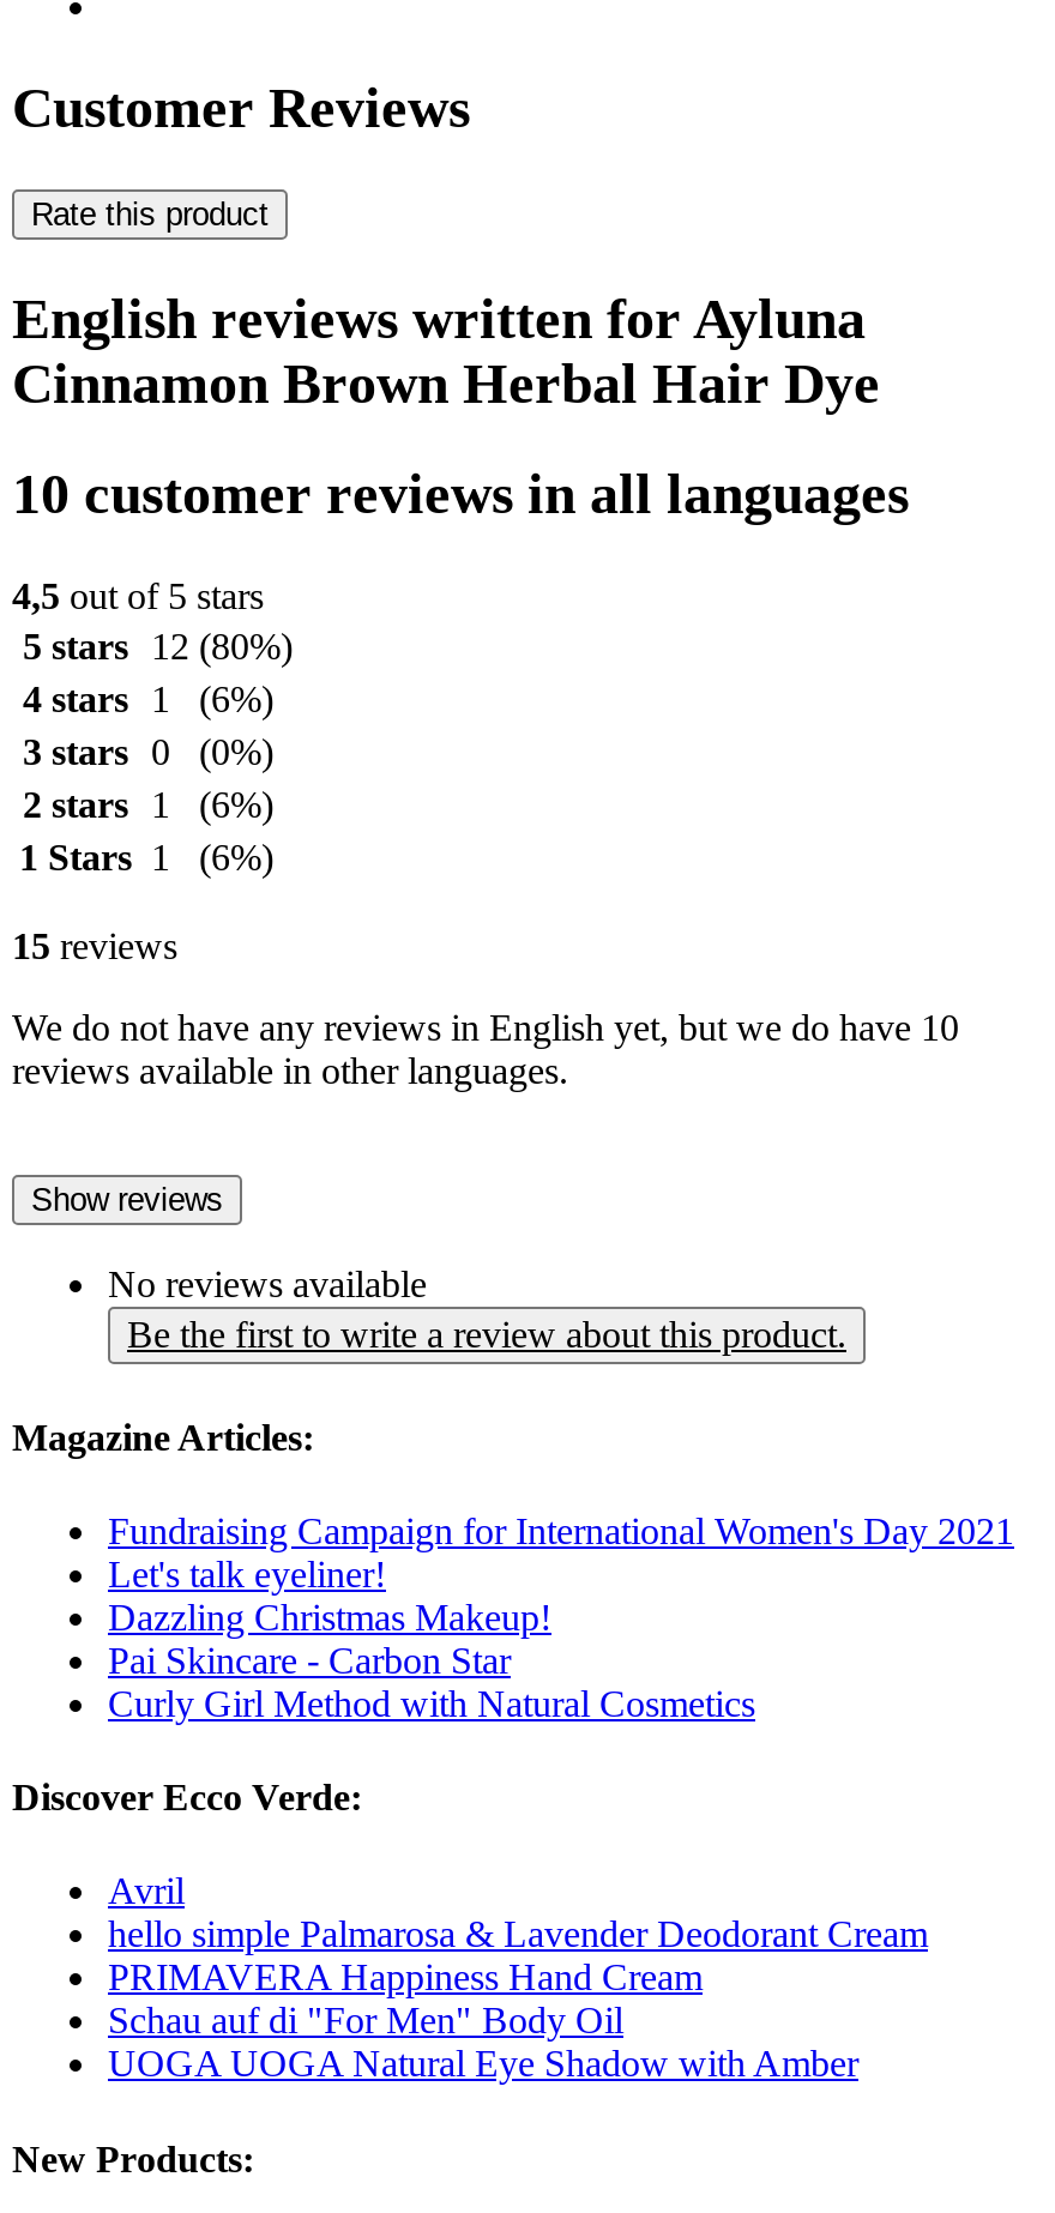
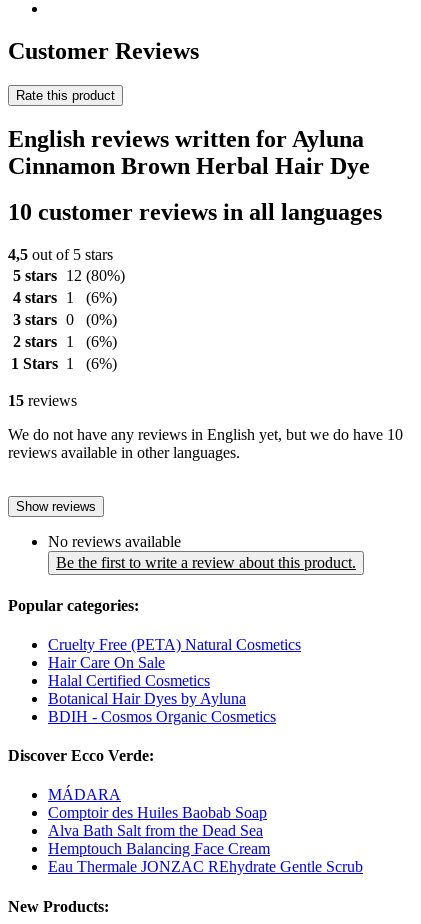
[12,1416,314,1457] Magazine Articles: -> [8,597,139,614] Popular categories:
[108,1510,1014,1724] Fundraising Campaign for International Women's Day 2021 | Let's talk eyeliner! | Dazzling Christmas Makeup! | Pai Skincare - Carbon Star | Curly Girl Method with Natural Cosmetics -> [48,636,301,725] Cruelty Free (PETA) Natural Cosmetics | Hair Care On Sale | Halal Certified Cosmetics | Botanical Hair Dyes by Ayluna | BDIH - Cosmos Organic Cosmetics
[108,1871,928,2084] Avril | hello simple Palmarosa & Lavender Deodorant Cream | PRIMAVERA Happiness Hand Cream | Schau auf di "For Men" Body Oil | UOGA UOGA Natural Eye Shadow with Amber -> [48,786,363,875] MÁDARA | Comptoir des Huiles Baobab Soap | Alva Bath Salt from the Dead Sea | Hemptouch Balancing Face Cream | Eau Thermale JONZAC REhydrate Gentle Scrub

